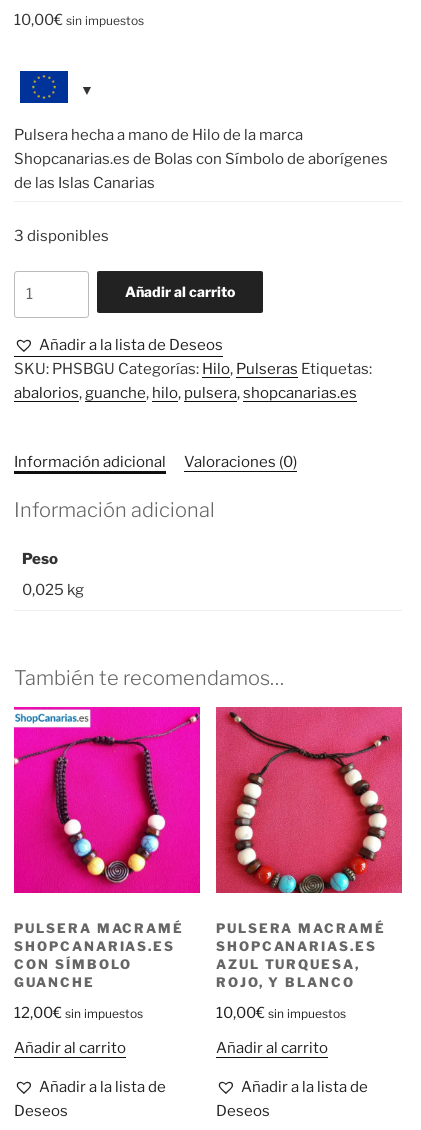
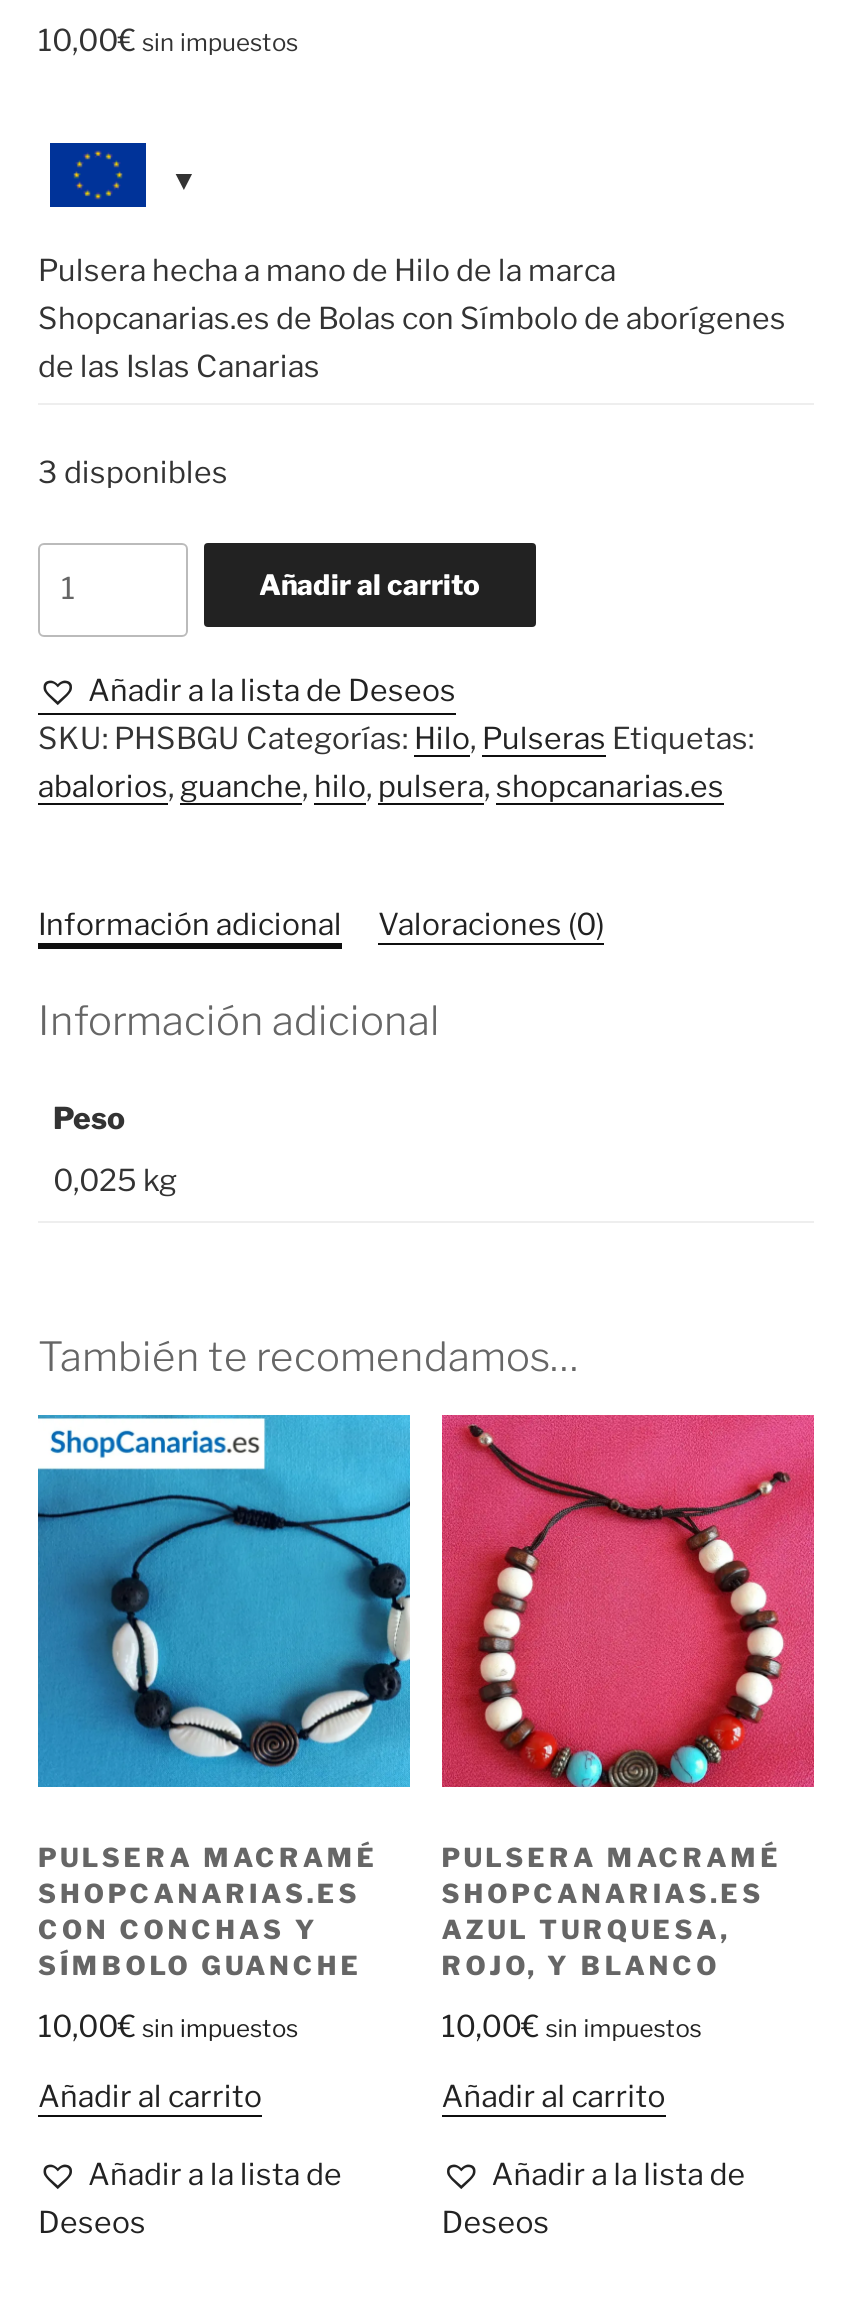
[13,706,201,894] [image] -> [36,1413,412,1789] [image]
[14,956,131,990] CON SÍMBOLO | GUANCHE -> [38,1913,362,1981] CON CONCHAS Y | SÍMBOLO GUANCHE
[14,1004,143,1022] 12,00€ sin impuestos -> [38,2009,298,2045] 10,00€ sin impuestos

